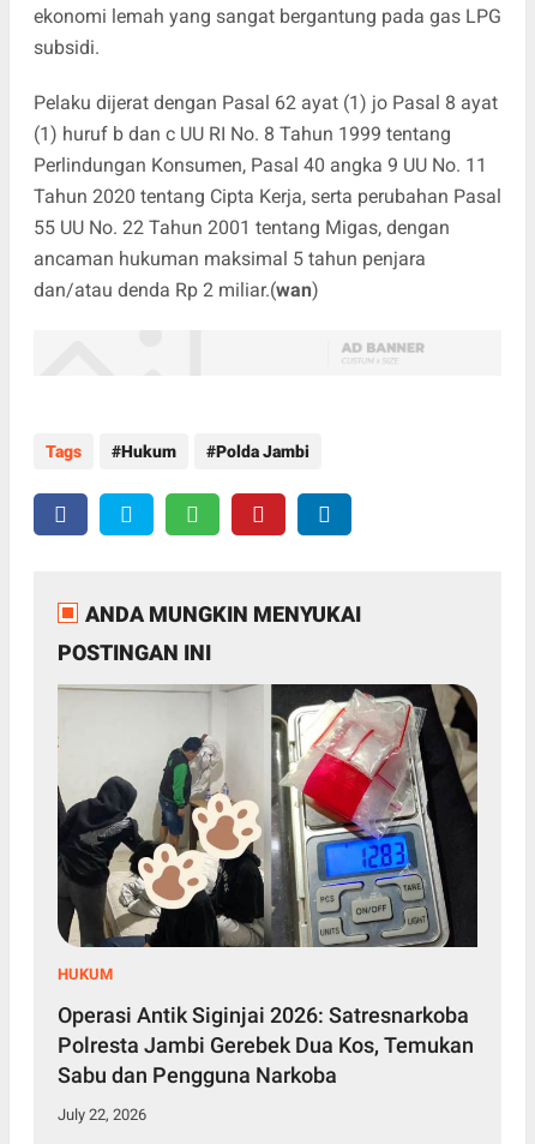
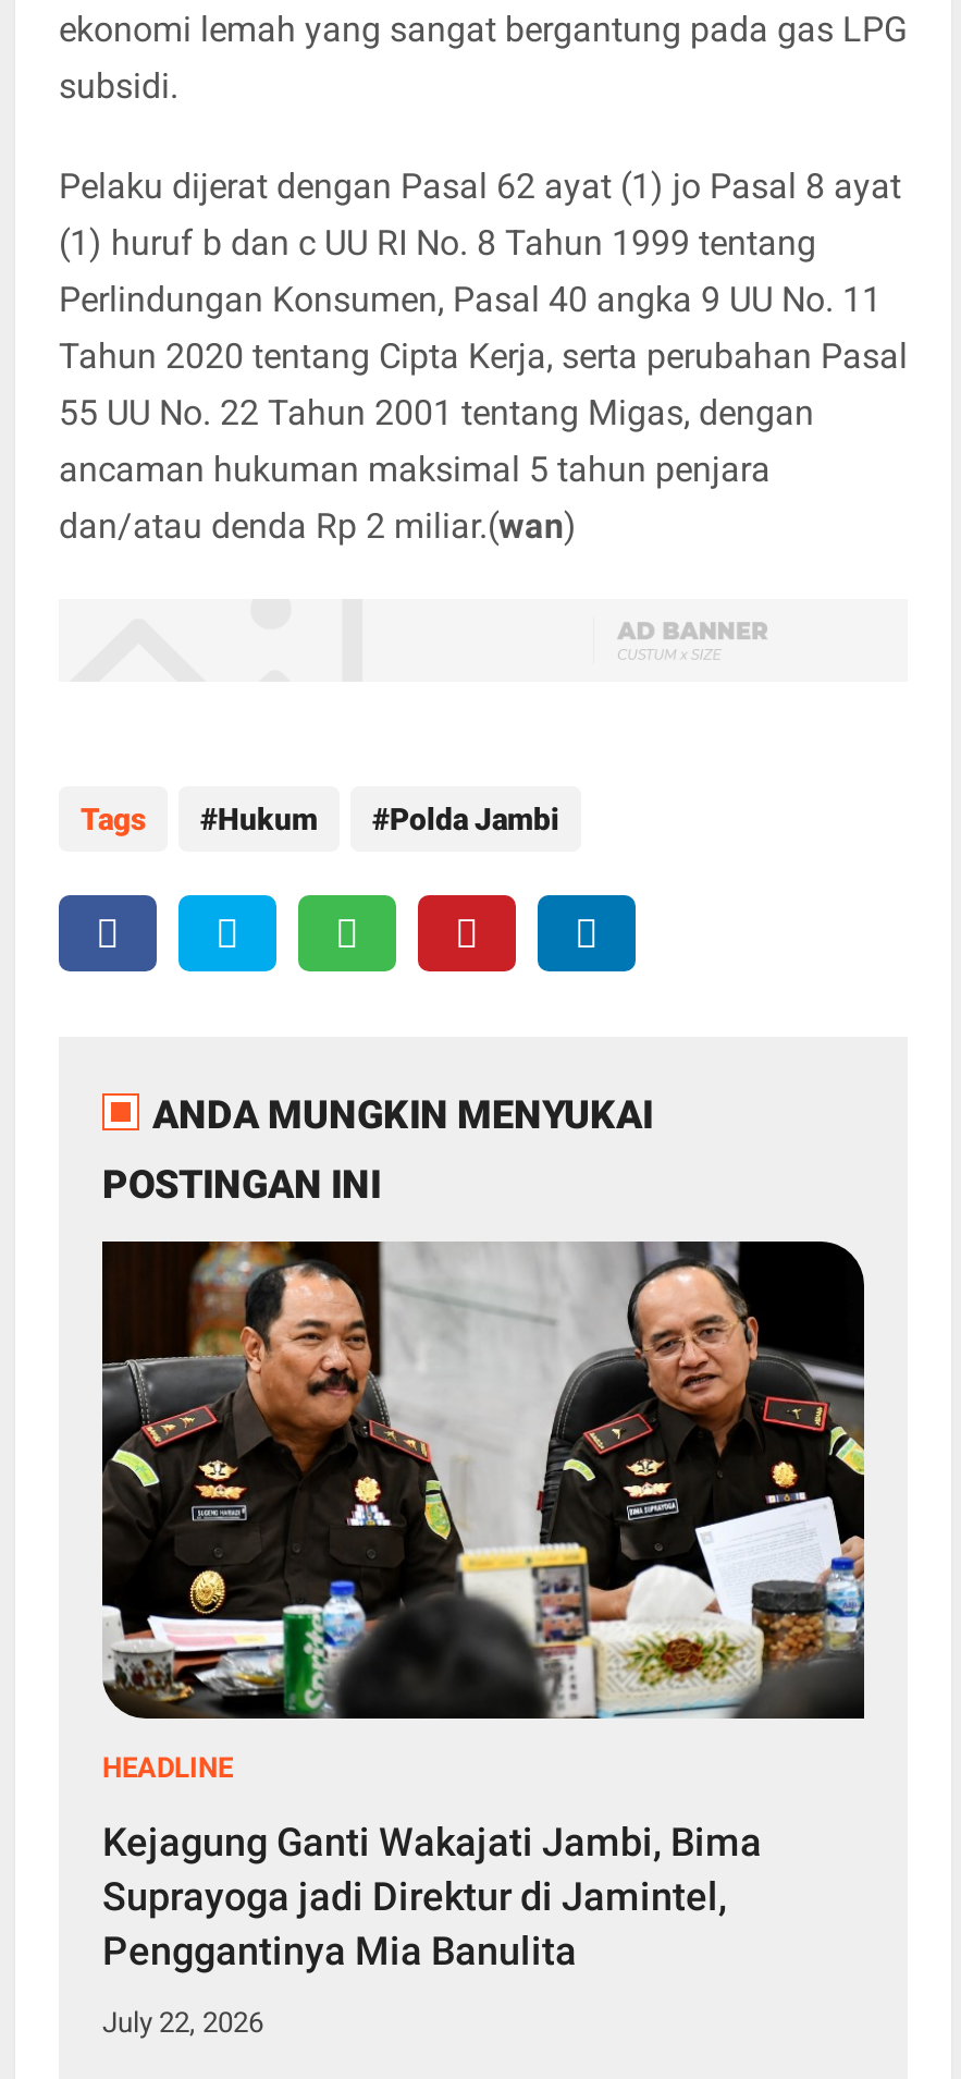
[56,683,479,983] [image] | HUKUM -> [100,1239,866,1784] [image] | HEADLINE
[58,1002,474,1087] Operasi Antik Siginjai 2026: Satresnarkoba | Polresta Jambi Gerebek Dua Kos, Temukan | Sabu dan Pengguna Narkoba -> [102,1818,762,1973] Kejagung Ganti Wakajati Jambi, Bima | Suprayoga jadi Direktur di Jamintel, | Penggantinya Mia Banulita

